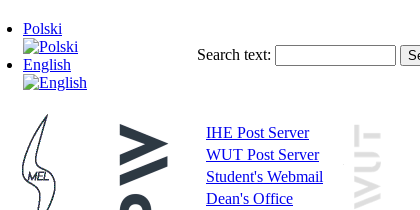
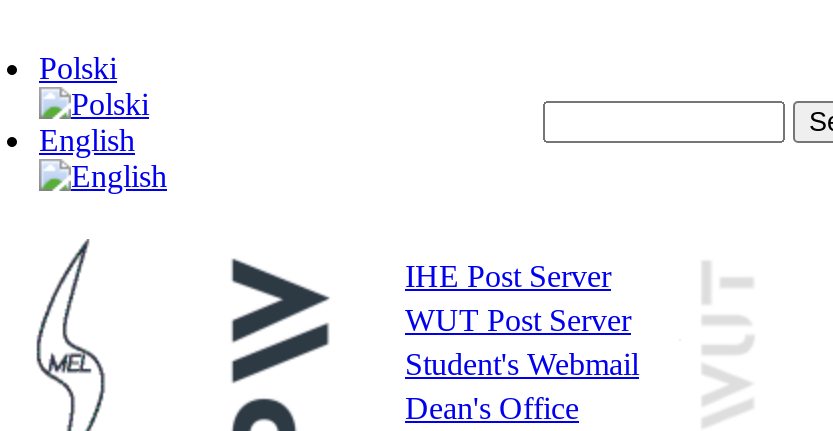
[197,46,271,63] Search text: -> none

